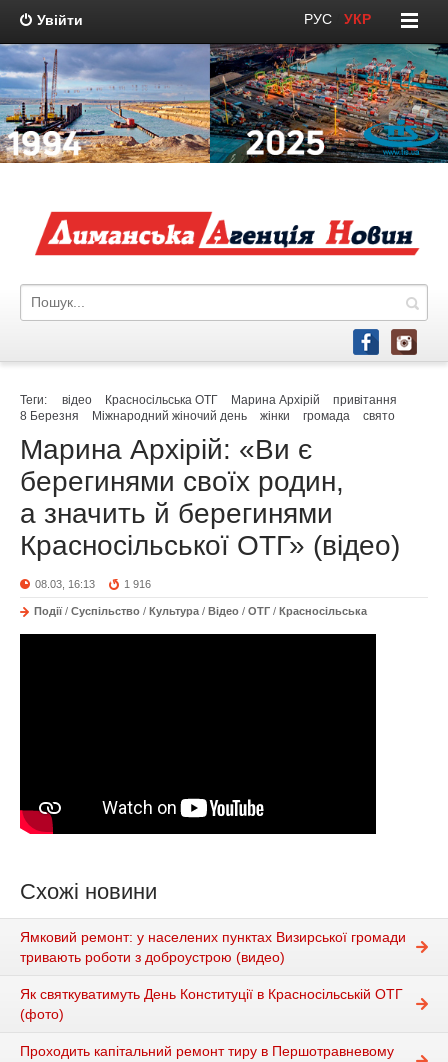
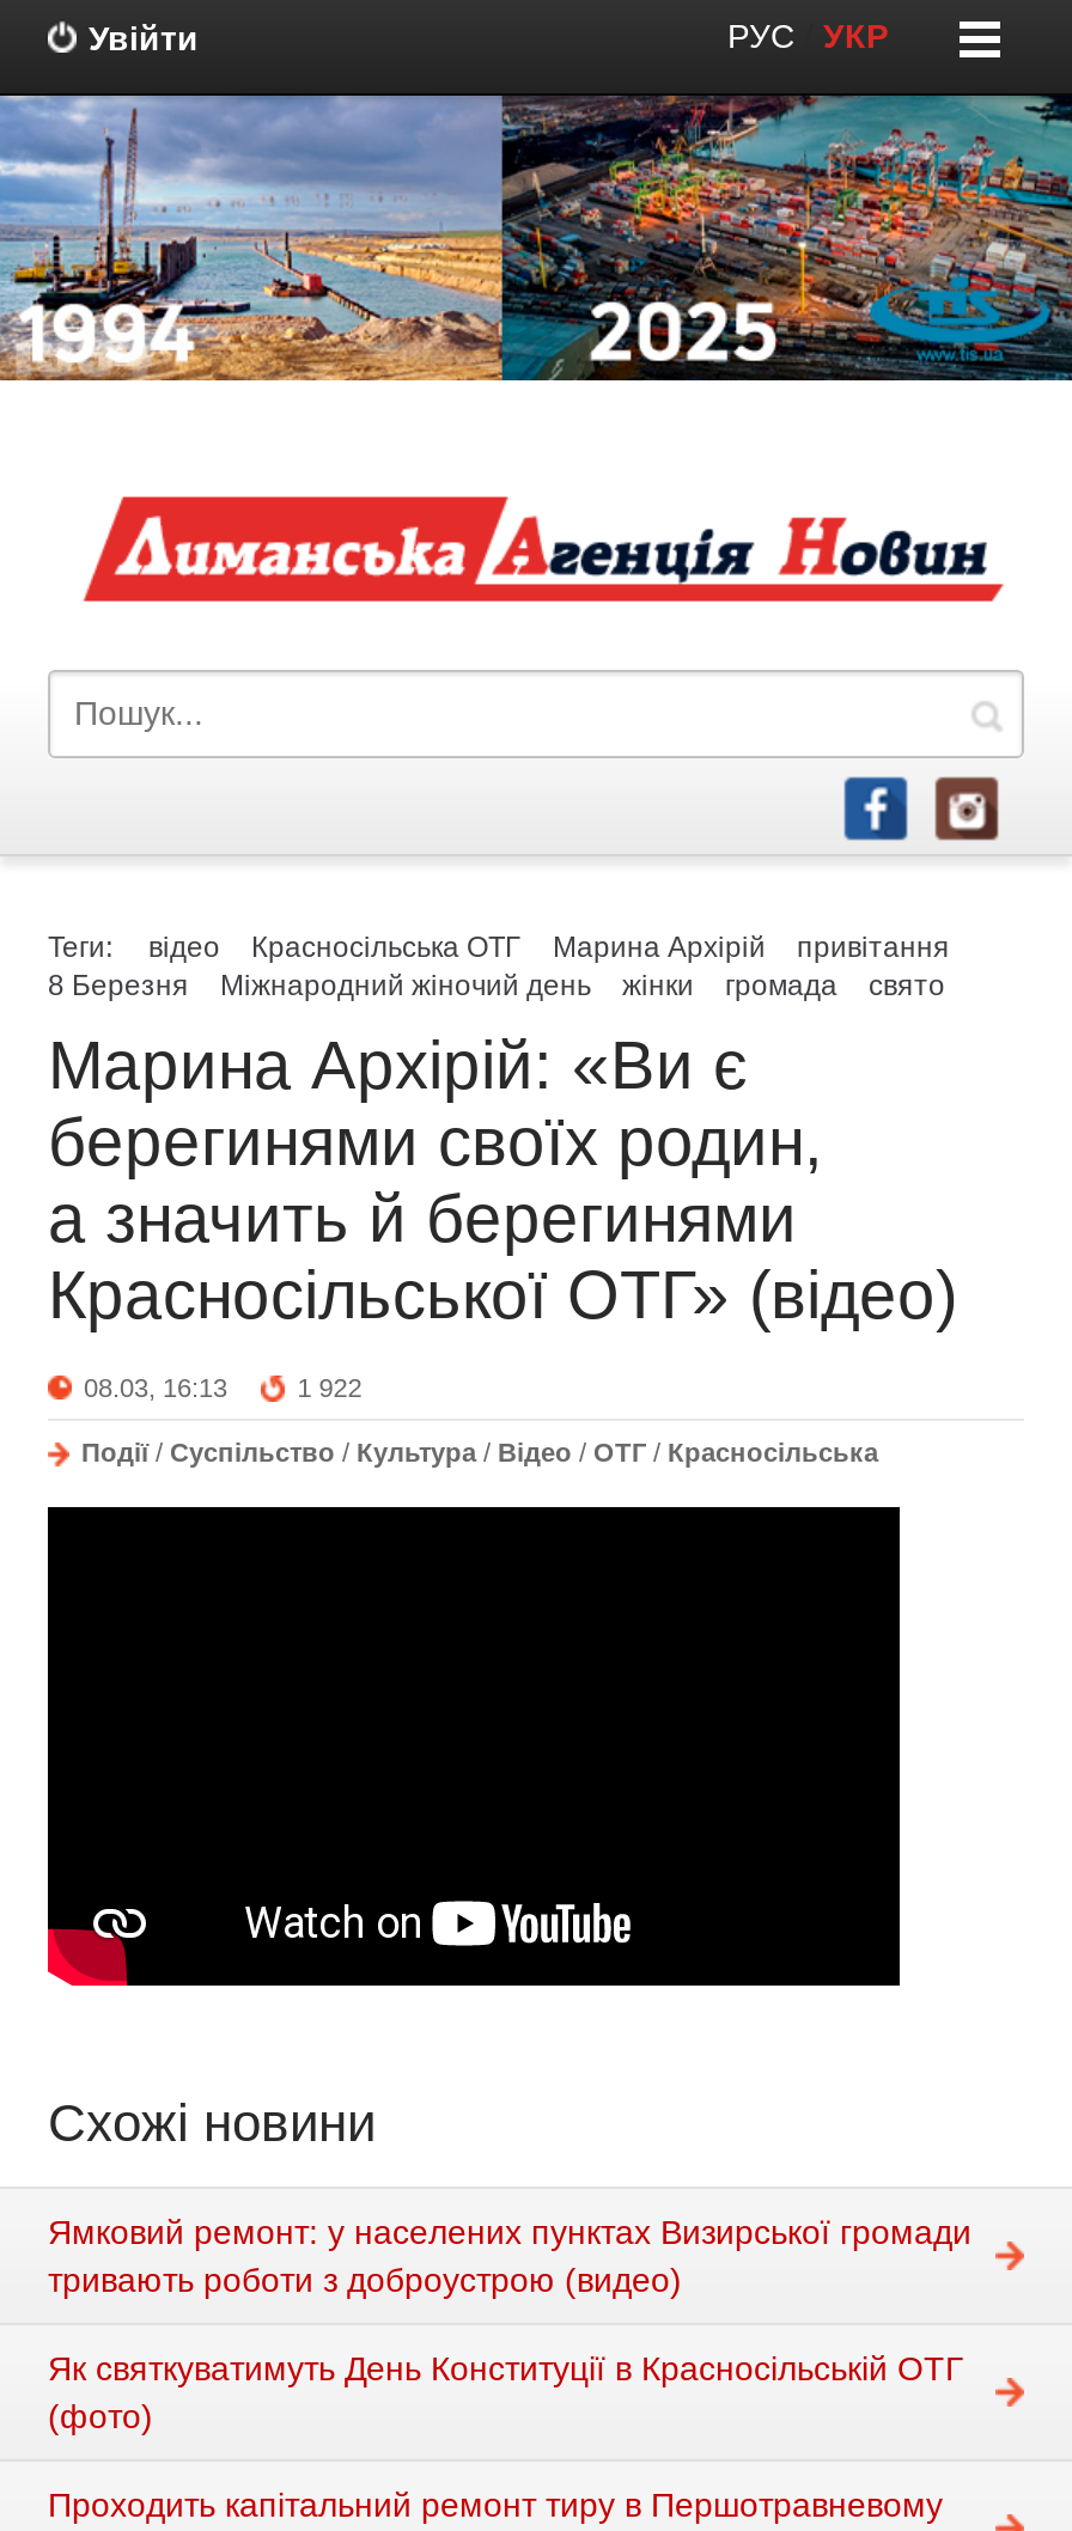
[124,578,151,590] 1 916 -> [297,1373,362,1402] 1 922

